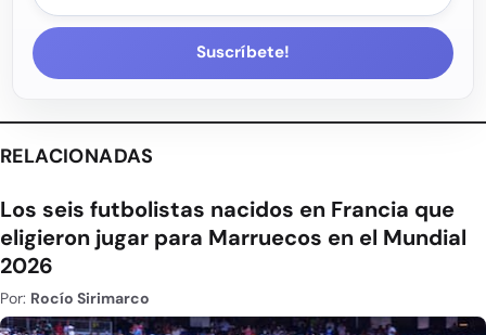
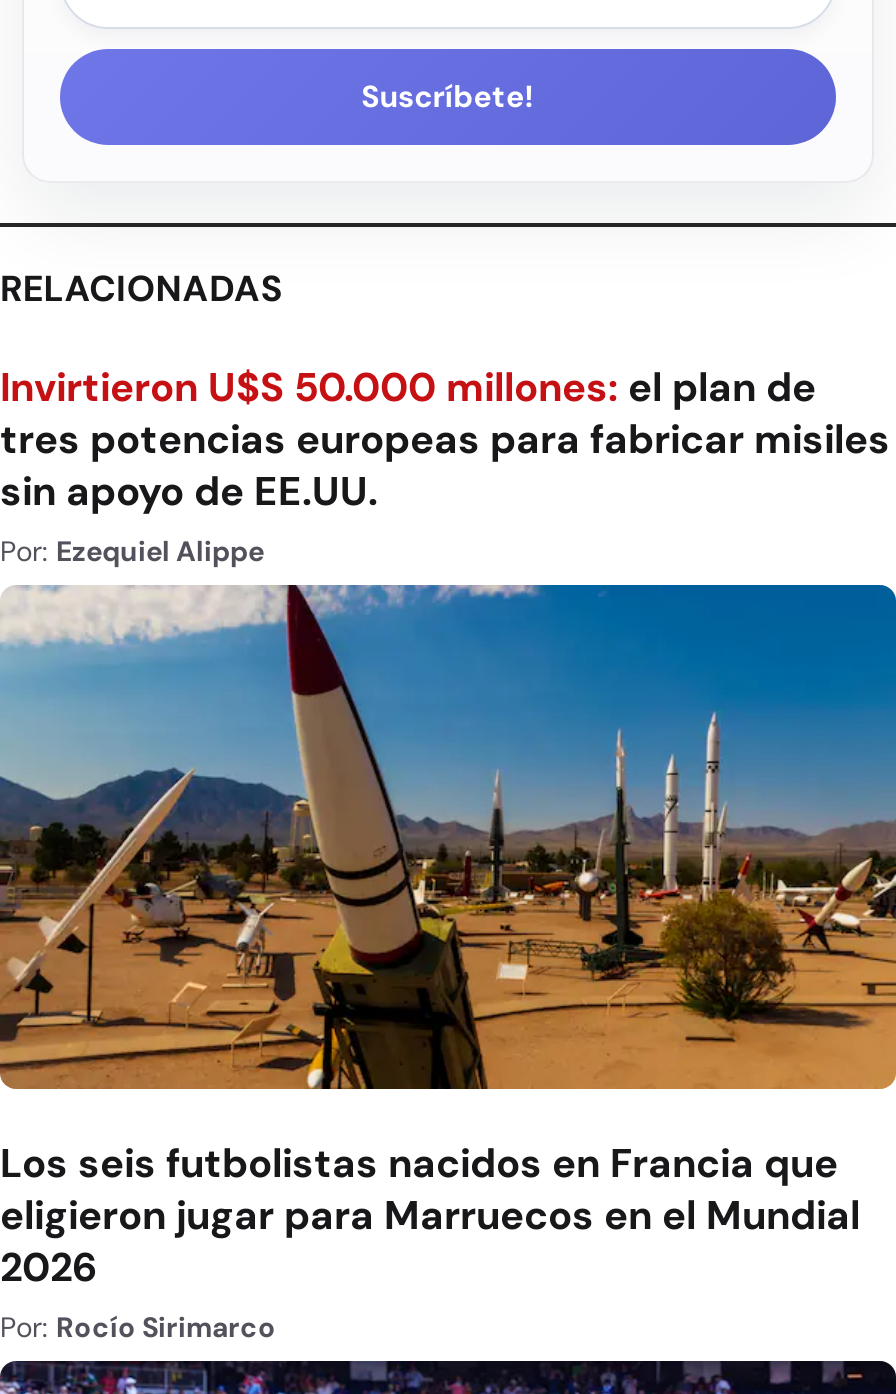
none -> [0,360,890,568] Invirtieron U$S 50.000 millones: el plan de | tres potencias europeas para fabricar misiles | sin apoyo de EE.UU. | Por: Ezequiel Alippe
none -> [6,582,890,1092] [image]

